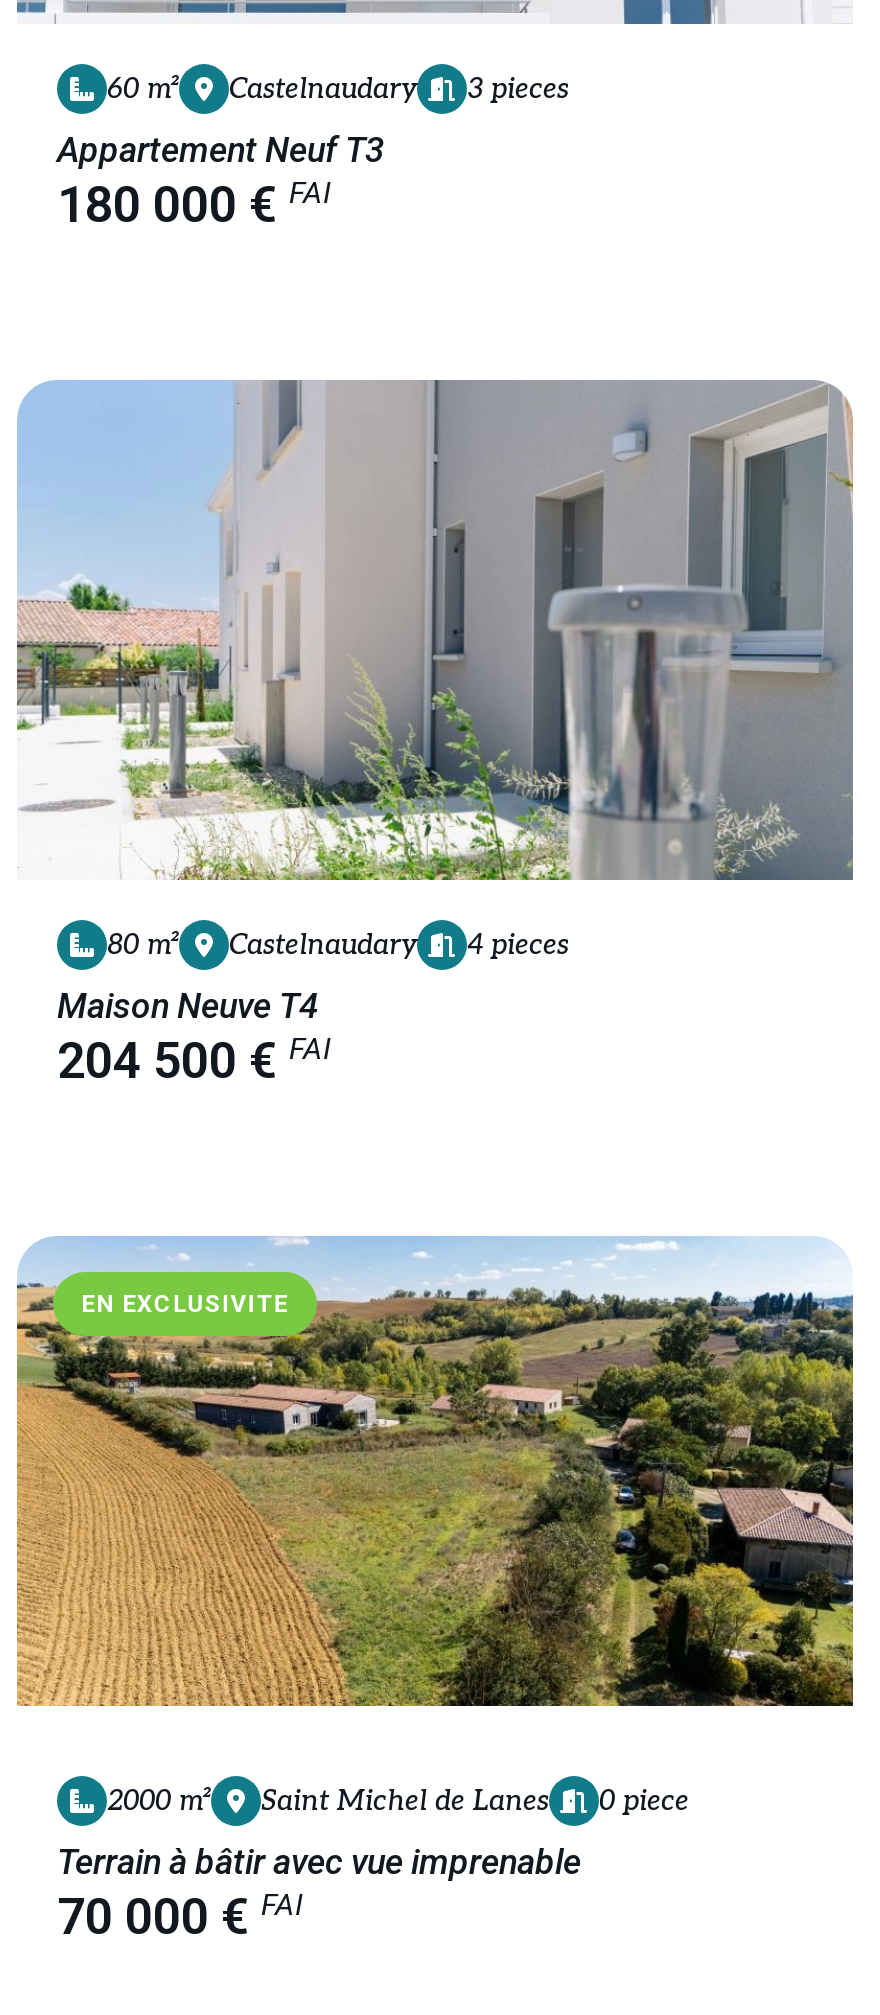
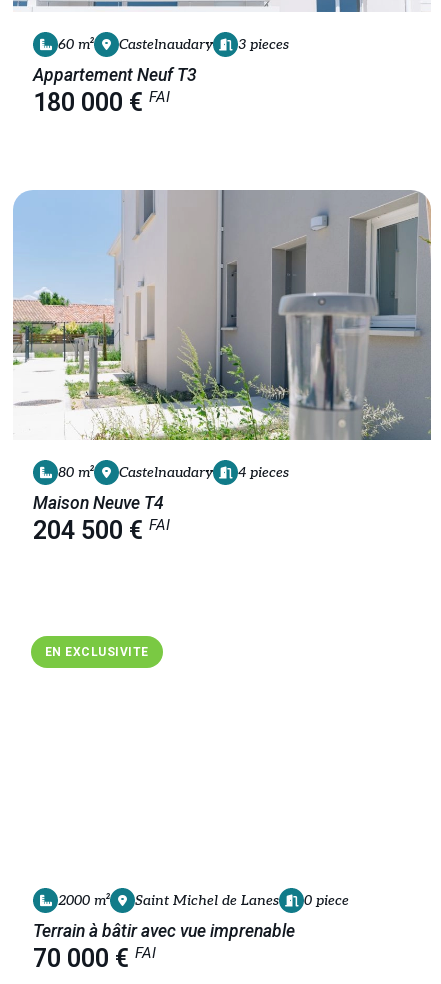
[15,1234,855,1708] [image] -> none

